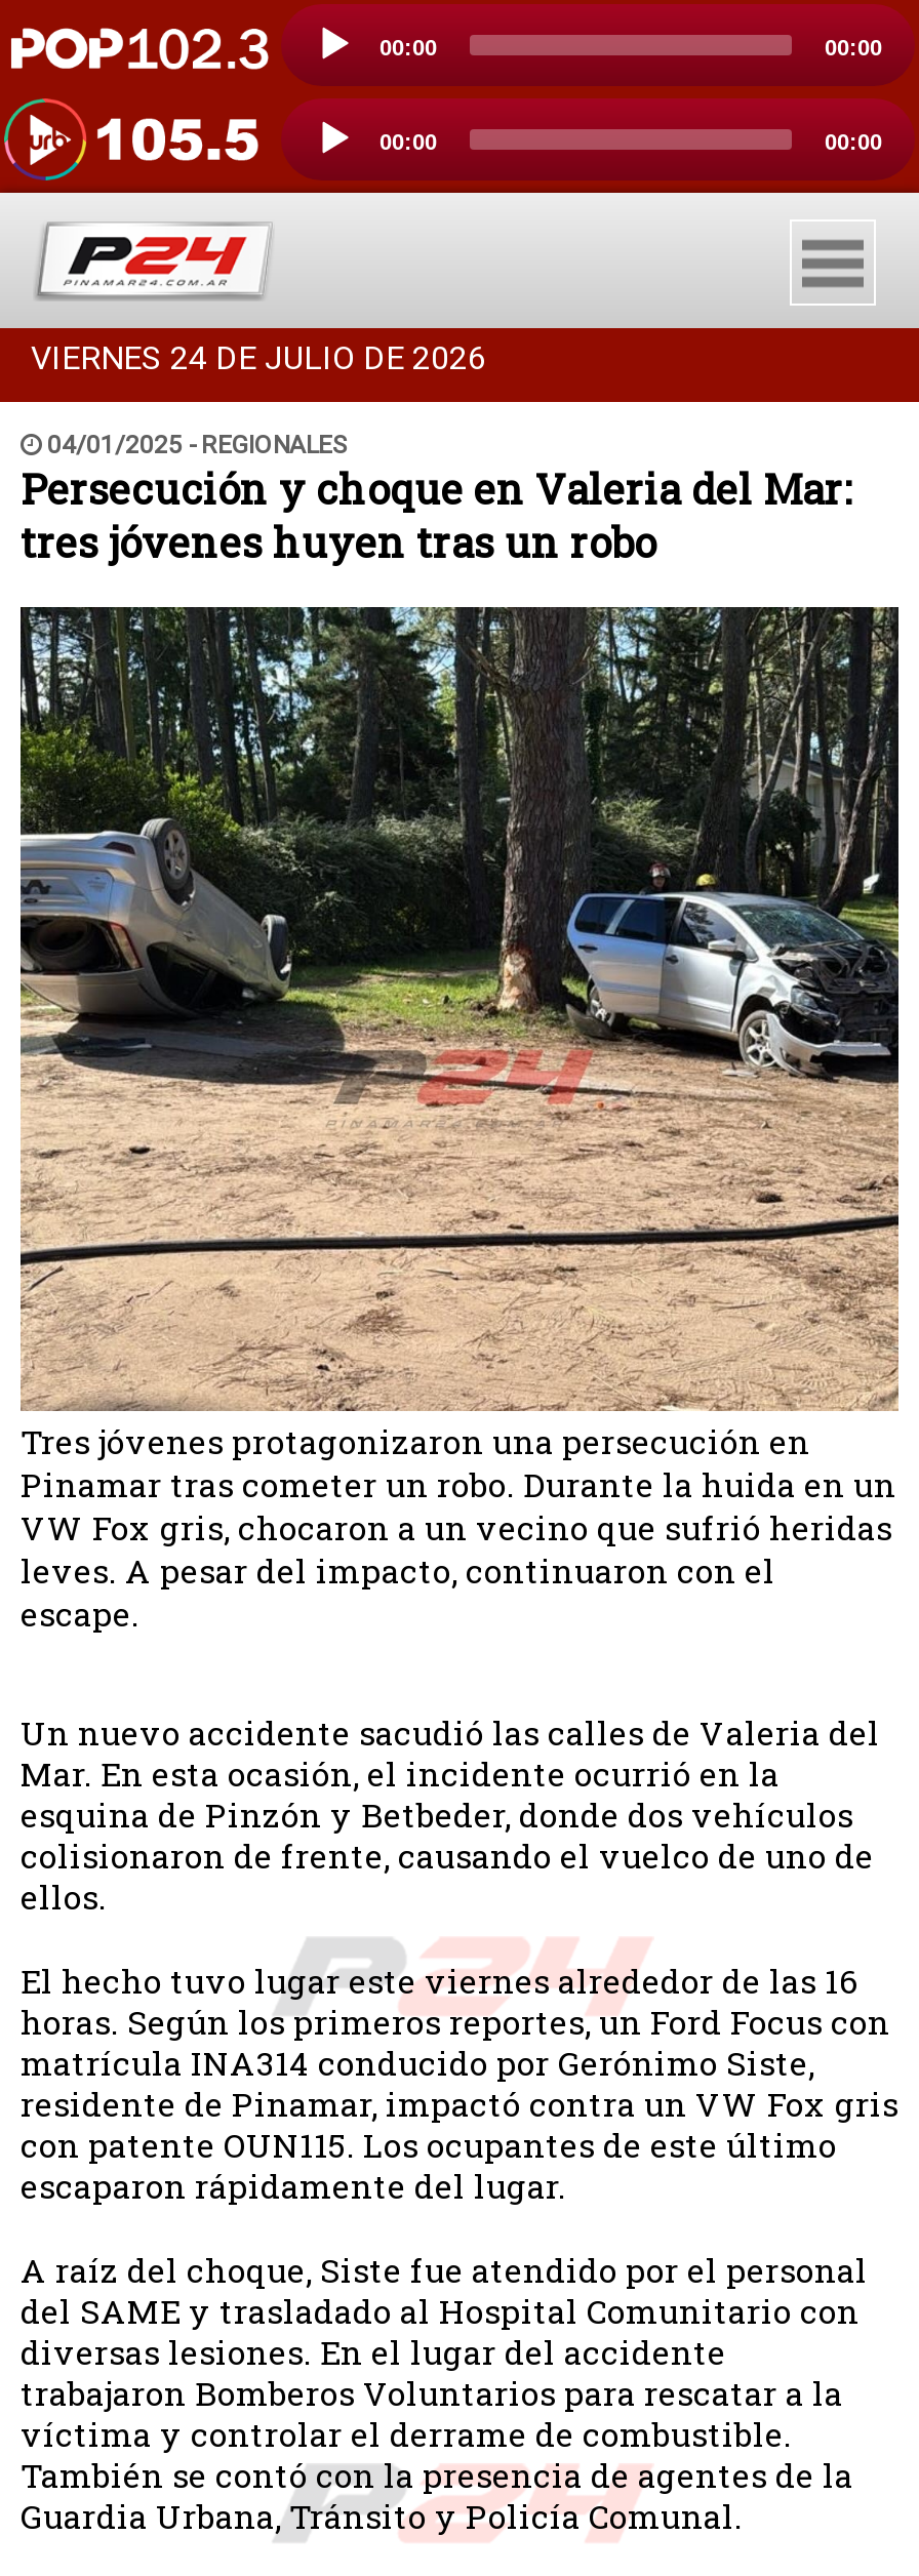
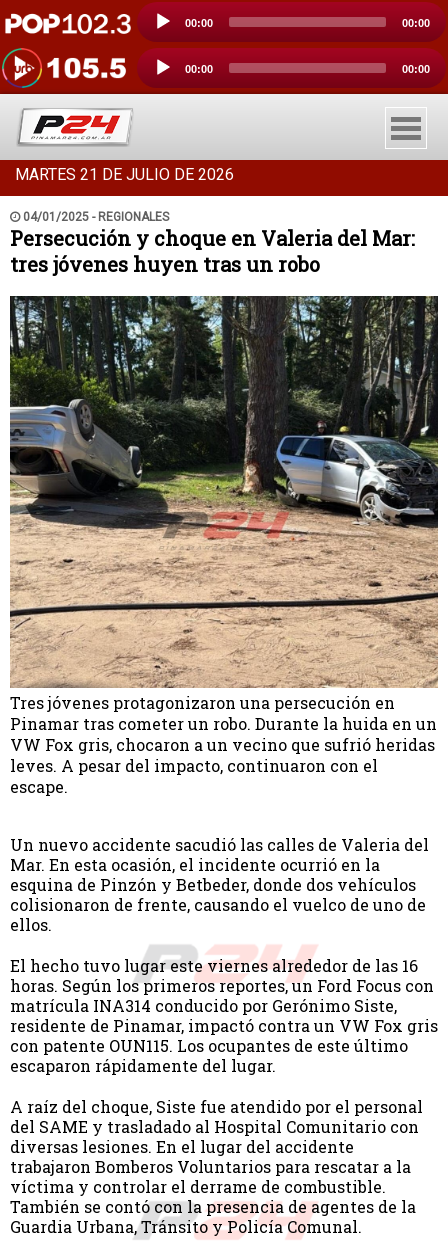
[31,339,486,378] VIERNES 24 DE JULIO DE 2026 -> [15,165,234,184] MARTES 21 DE JULIO DE 2026

